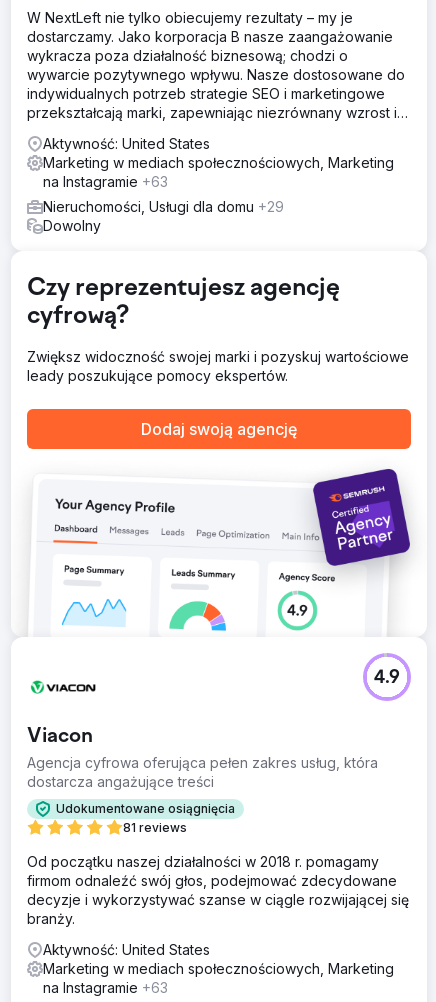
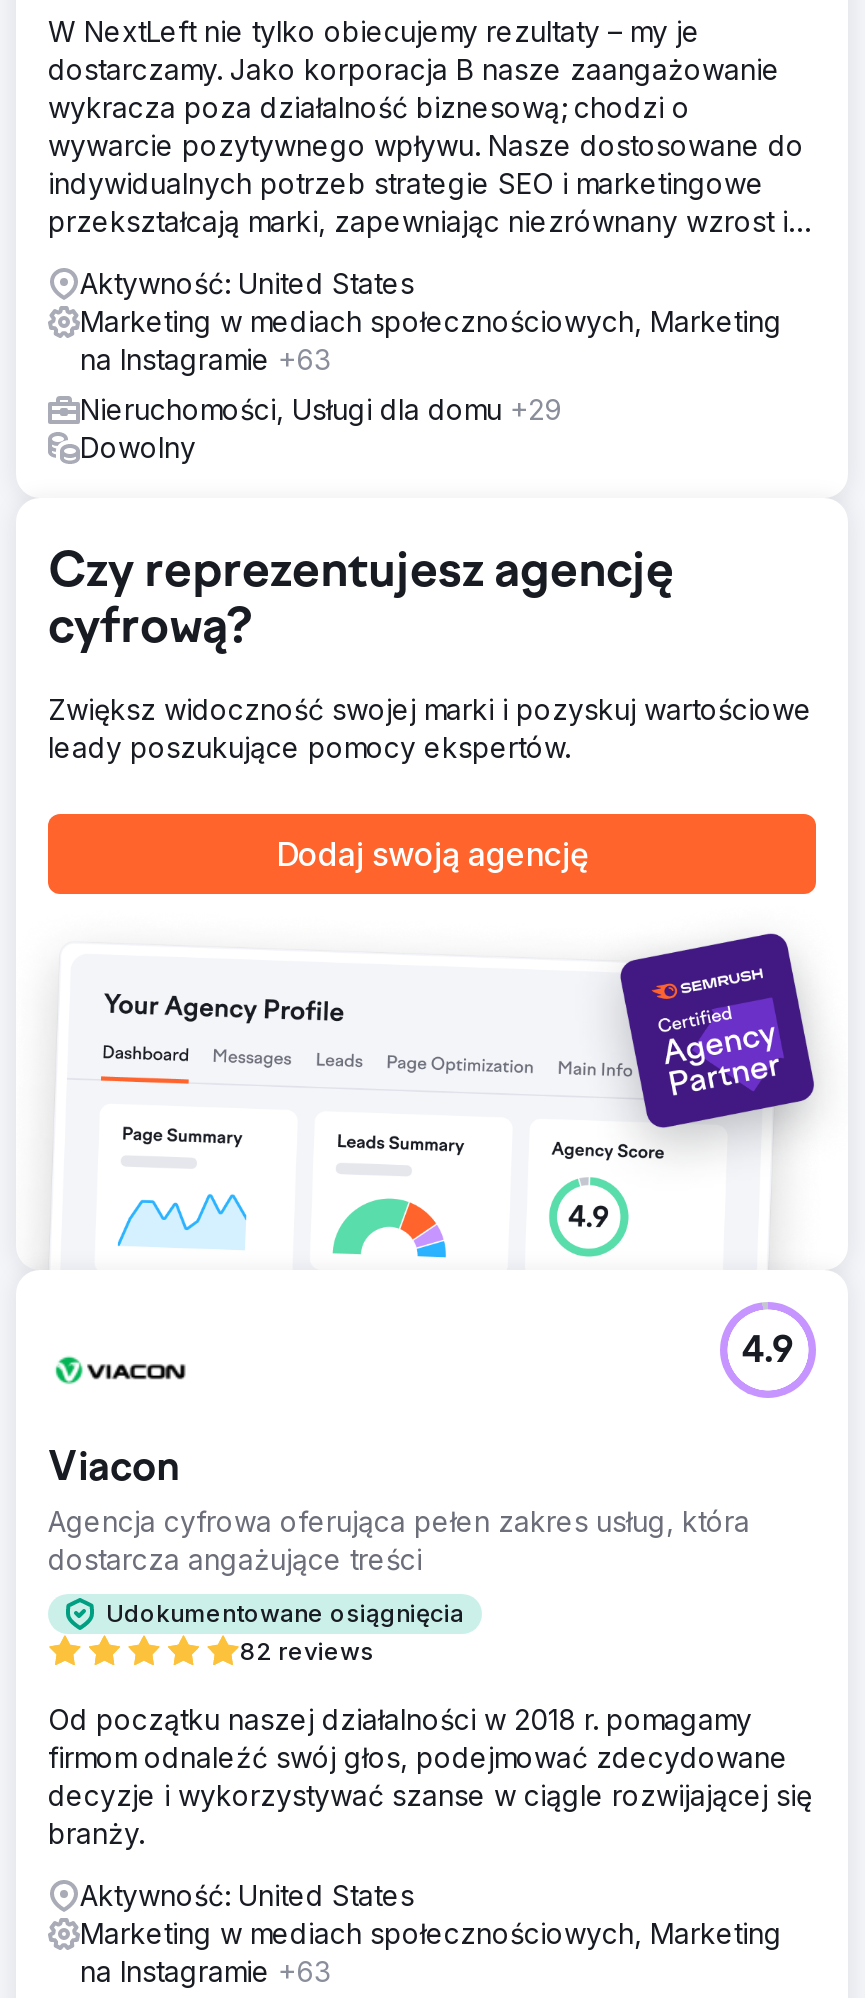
[123,820,187,835] 81 reviews -> [240,1635,374,1665] 82 reviews

